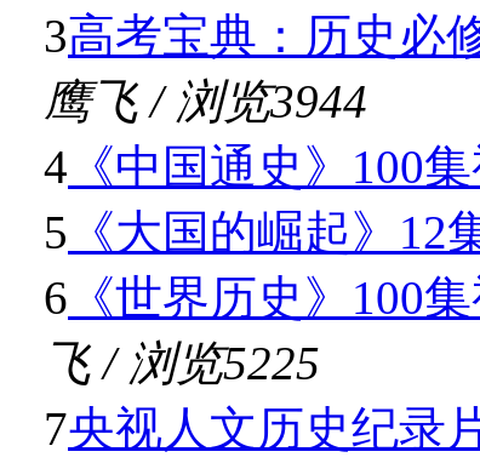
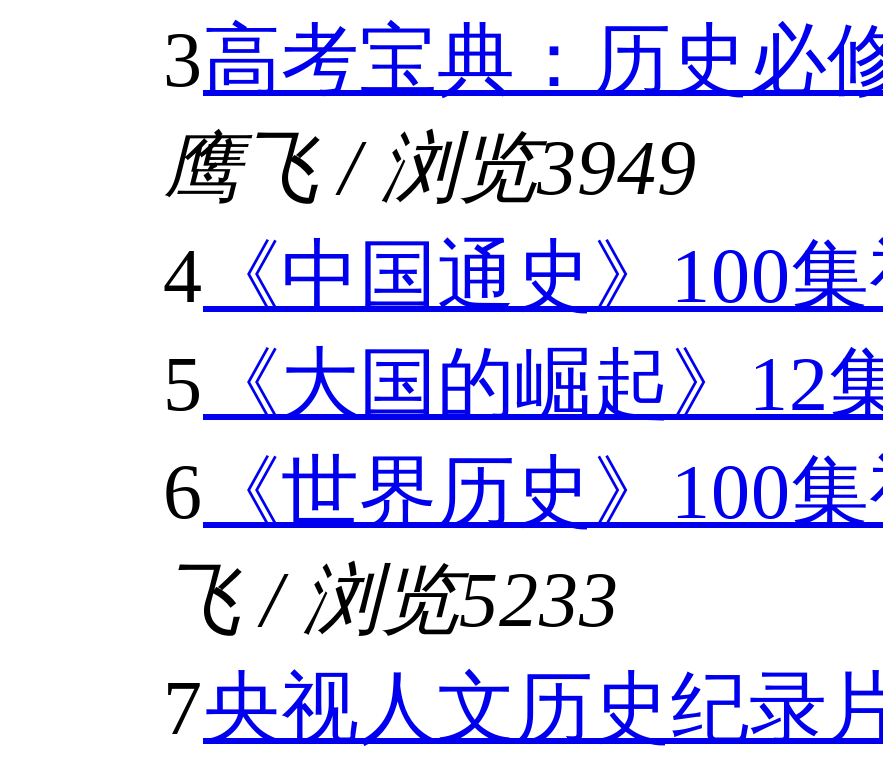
[44,75,367,127] 鹰飞 / 浏览3944 -> [163,124,697,210] 鹰飞 / 浏览3949
[44,337,320,389] 飞 / 浏览5225 -> [163,556,619,642] 飞 / 浏览5233

